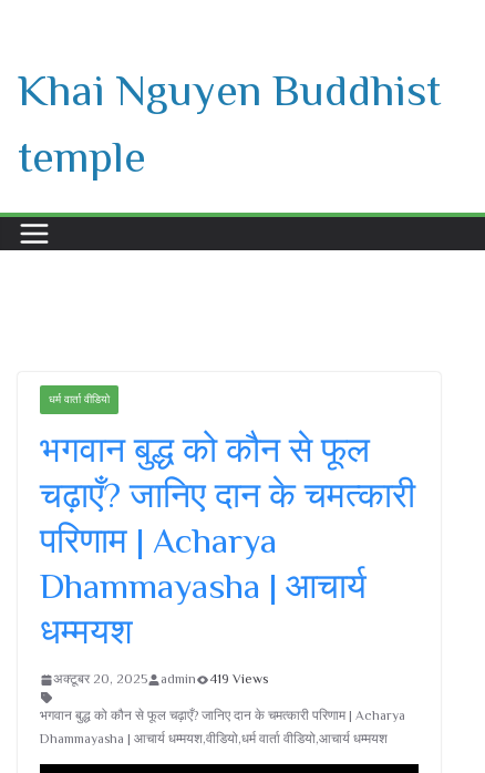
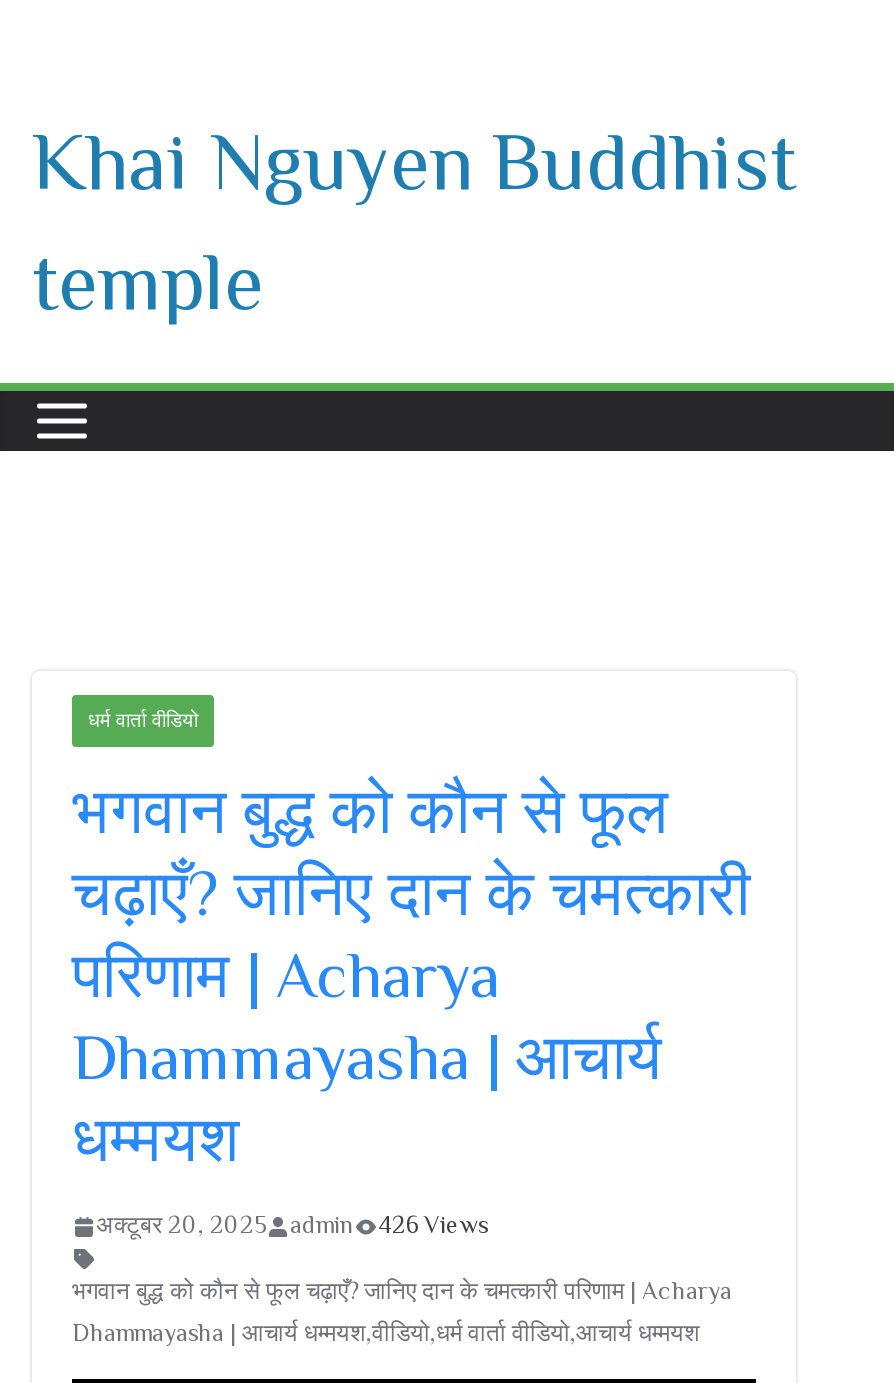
[53,671,268,687] अक्टूबर 20, 2025 admin 419 Views -> [96,1211,488,1239] अक्टूबर 20, 2025 admin 426 Views

